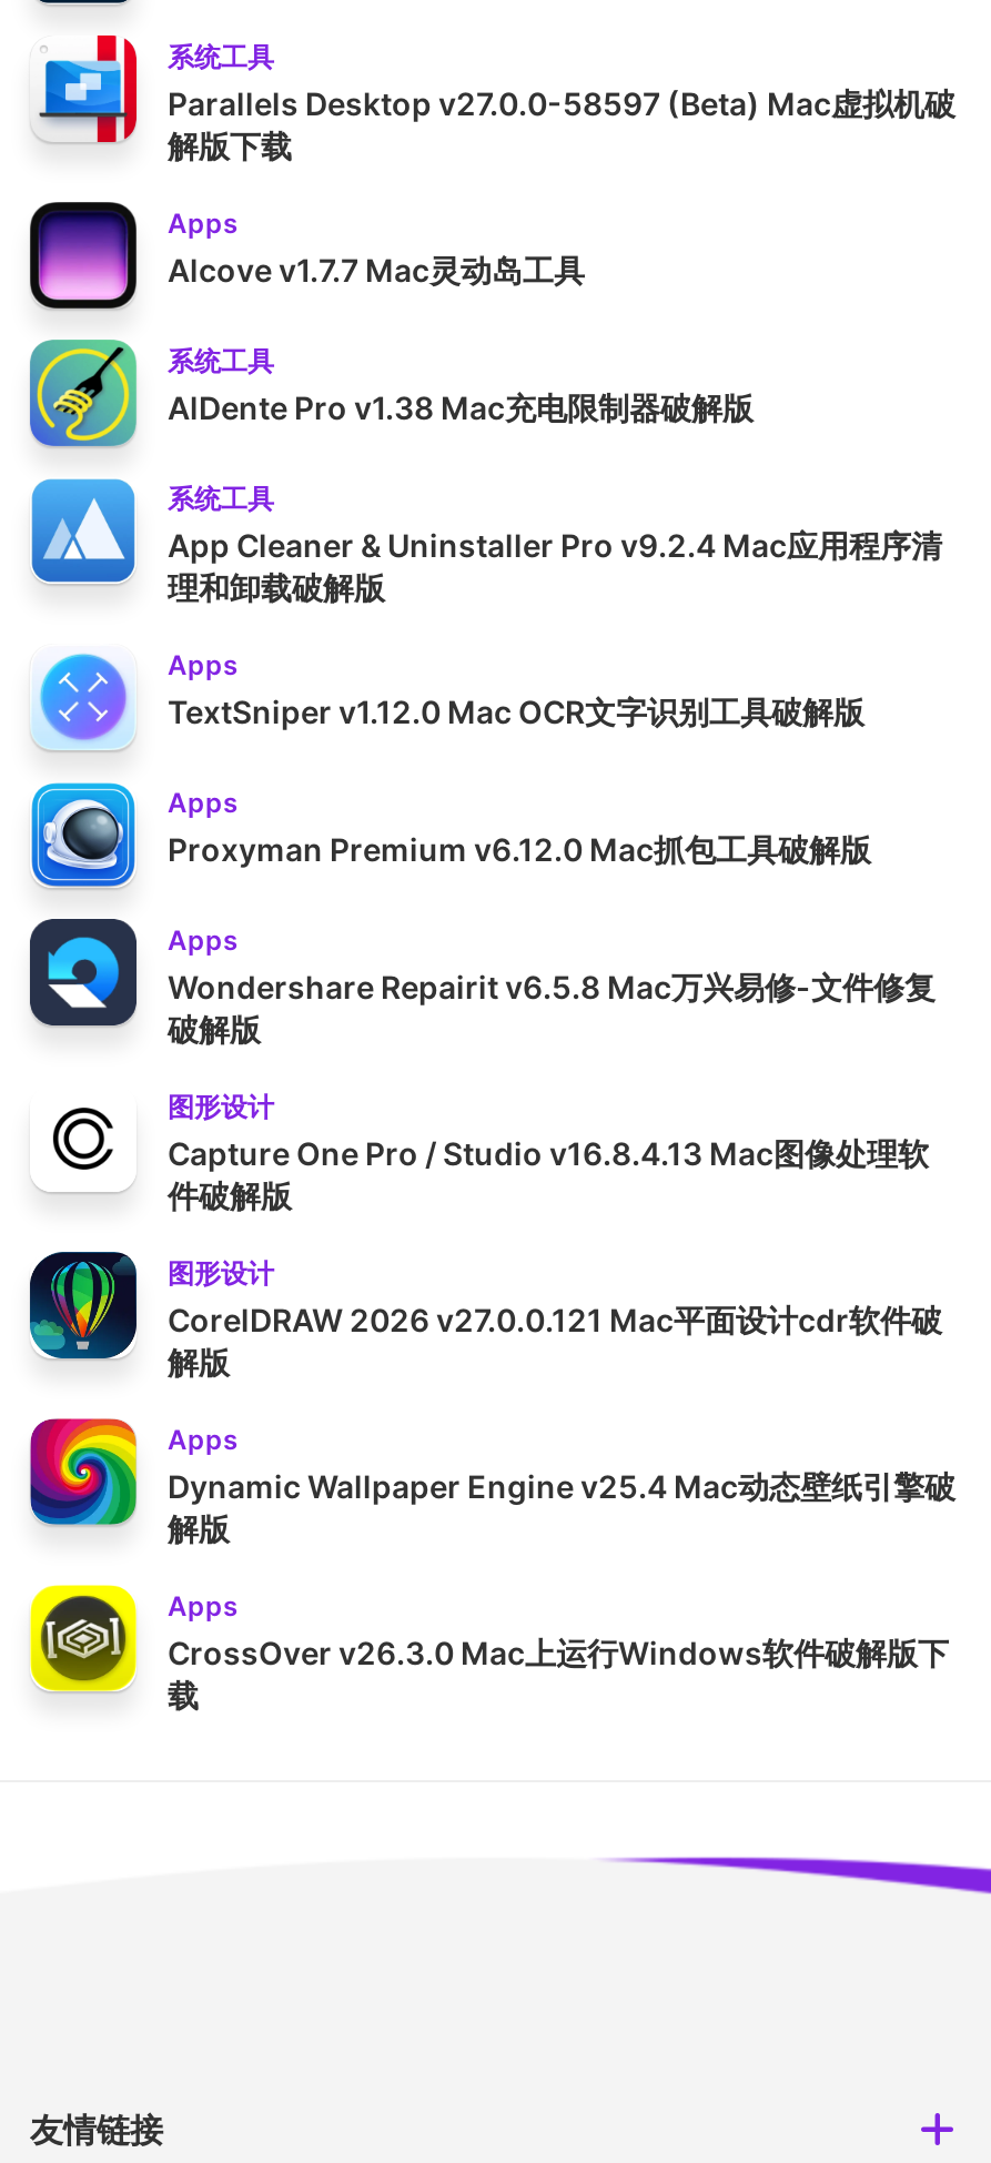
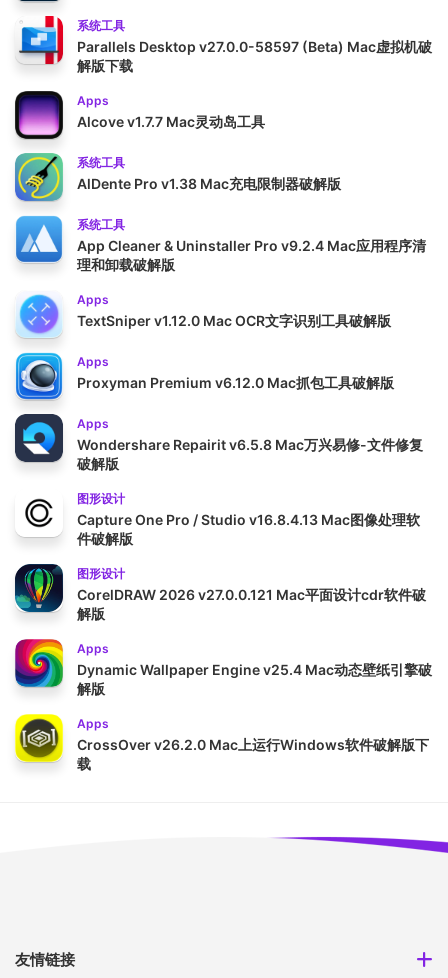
[168,1634,949,1672] CrossOver v26.3.0 Mac上运行Windows软件破解版下 -> [77,736,429,753] CrossOver v26.2.0 Mac上运行Windows软件破解版下

